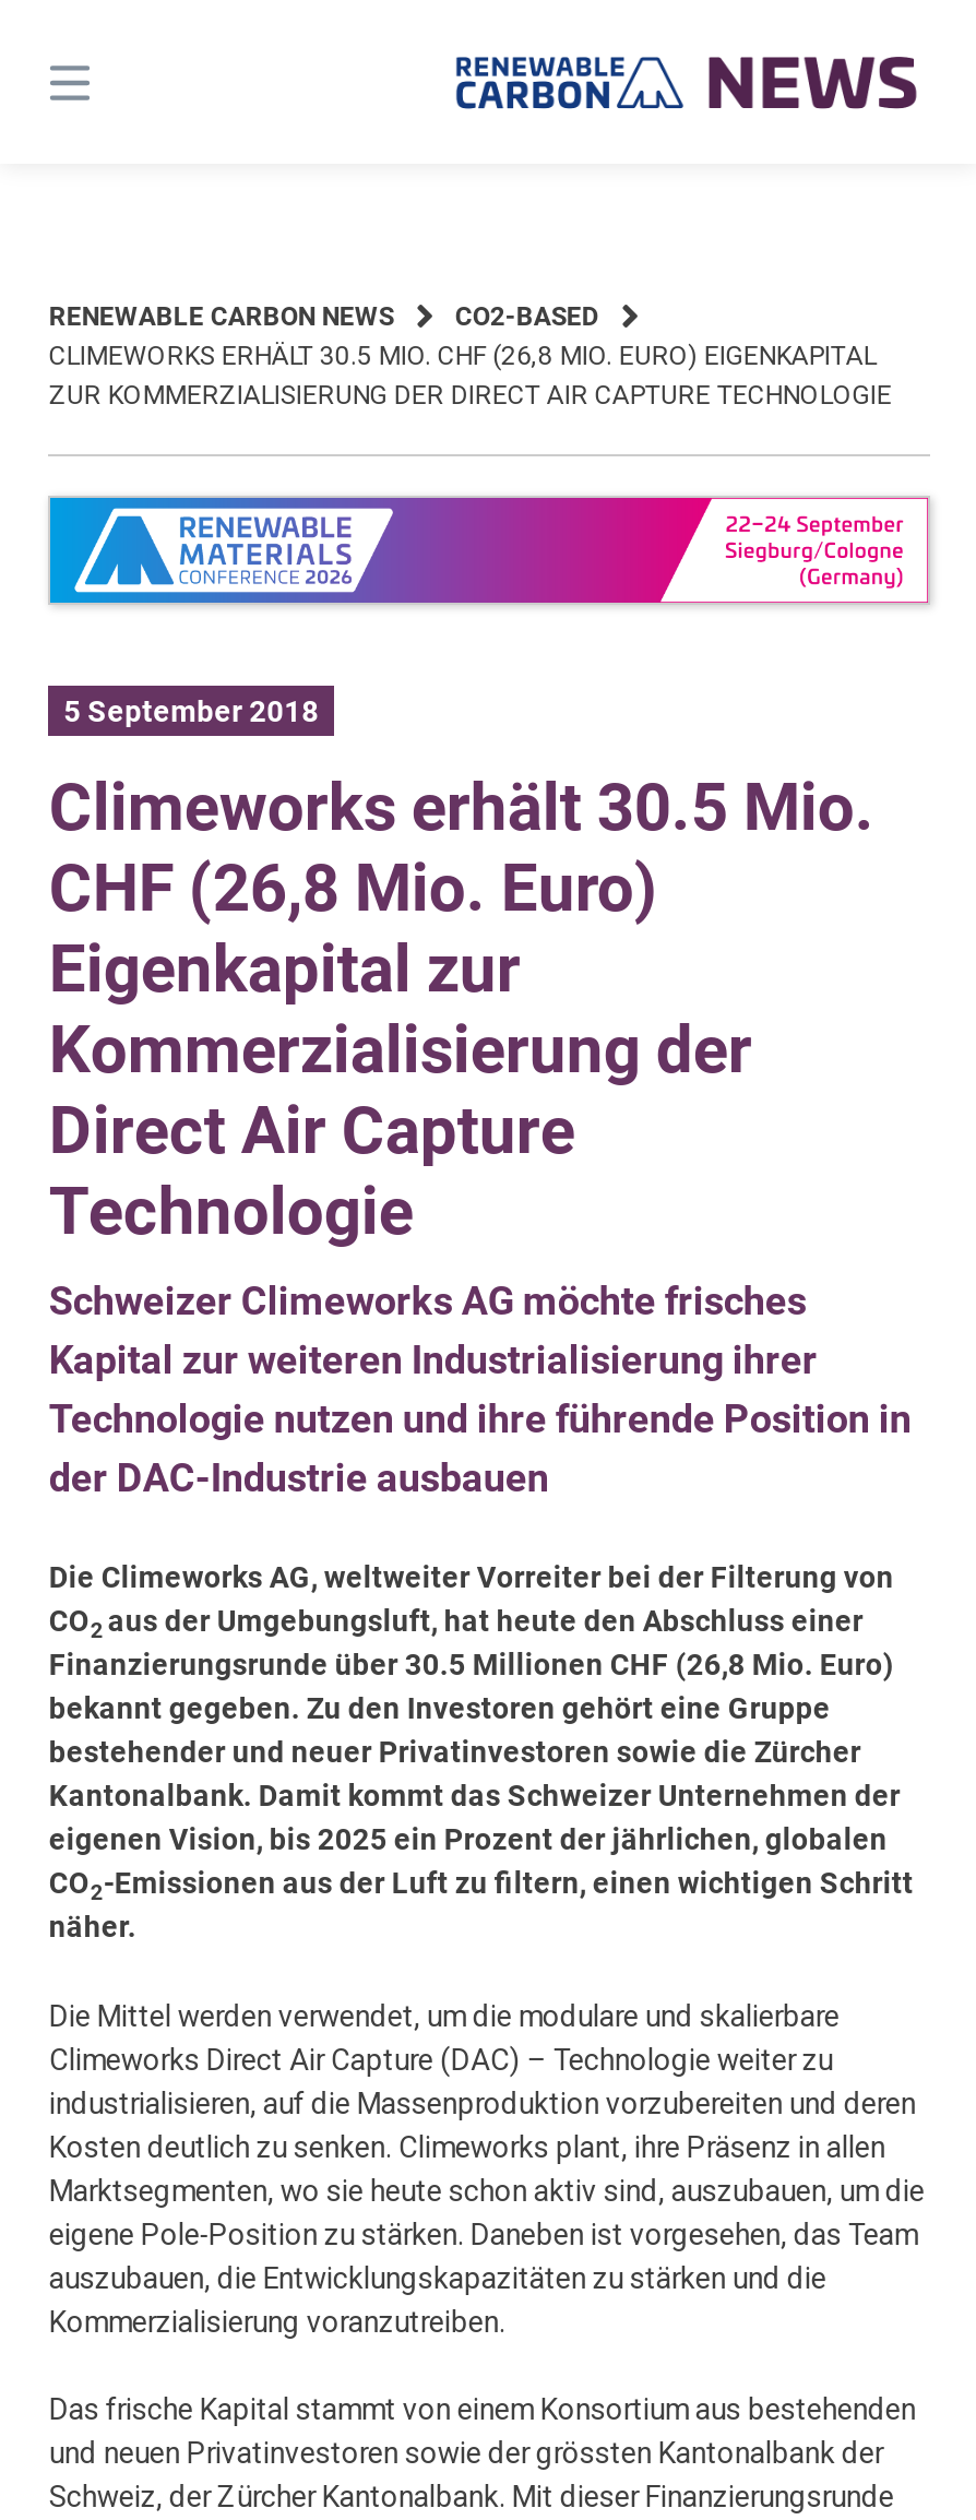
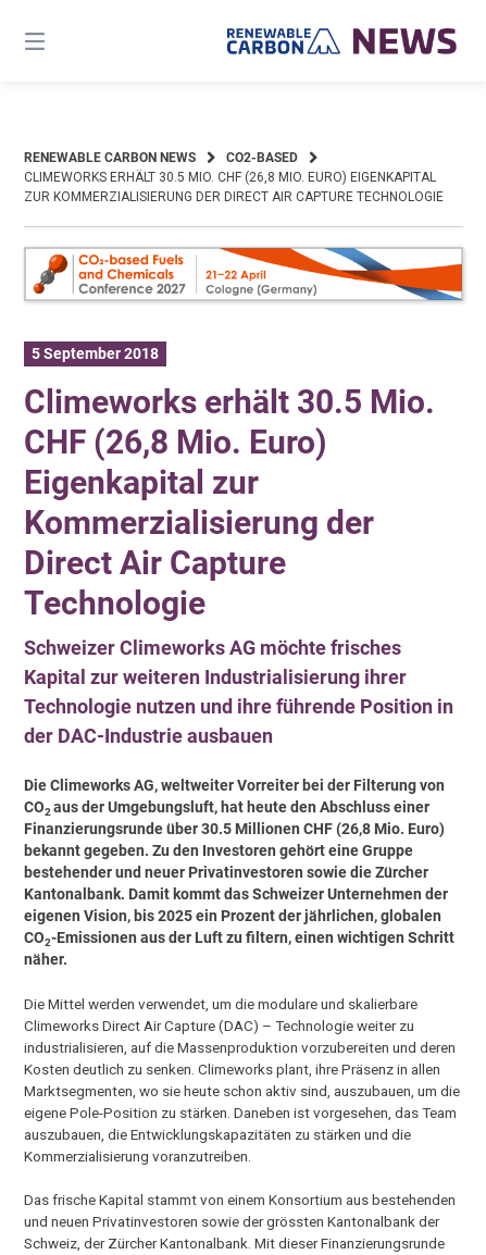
[48,496,928,605] [image] -> [25,247,463,301] [image]

